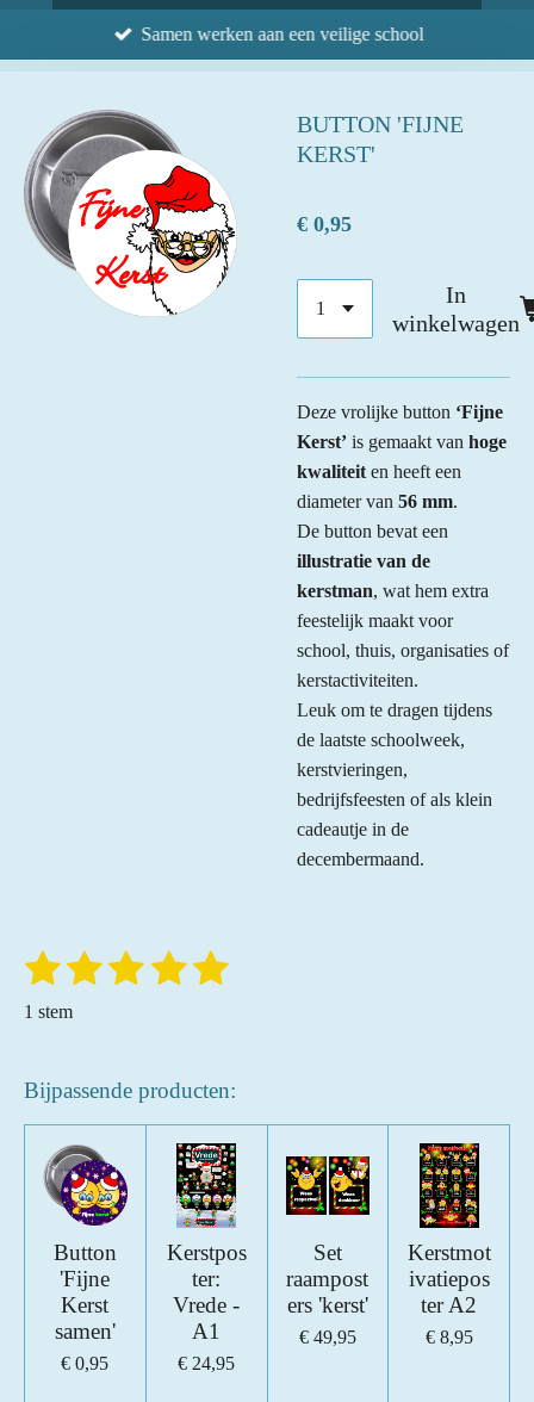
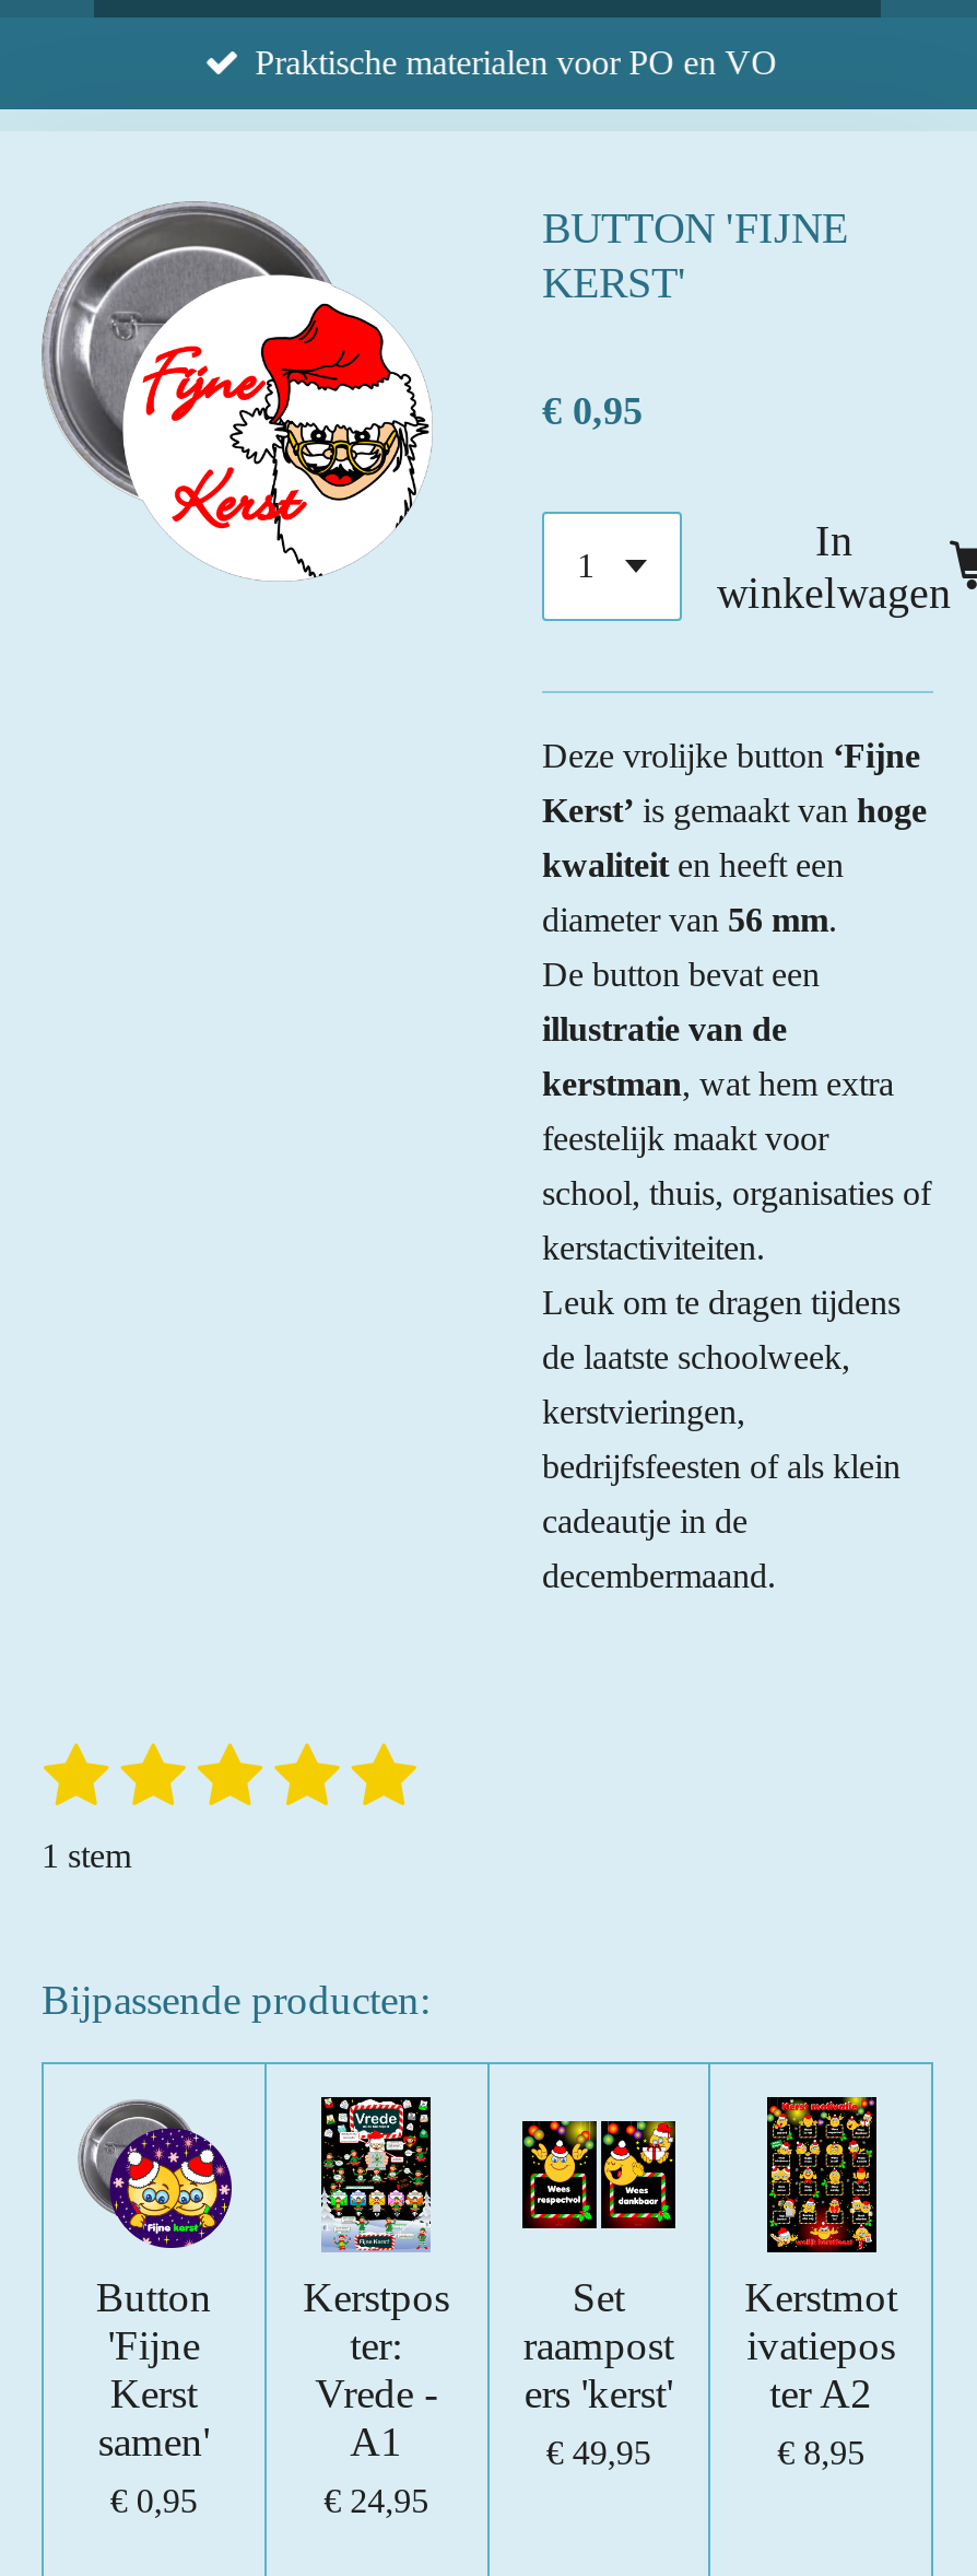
[141,24,424,44] Samen werken aan een veilige school -> [255,44,777,82] Praktische materialen voor PO en VO

